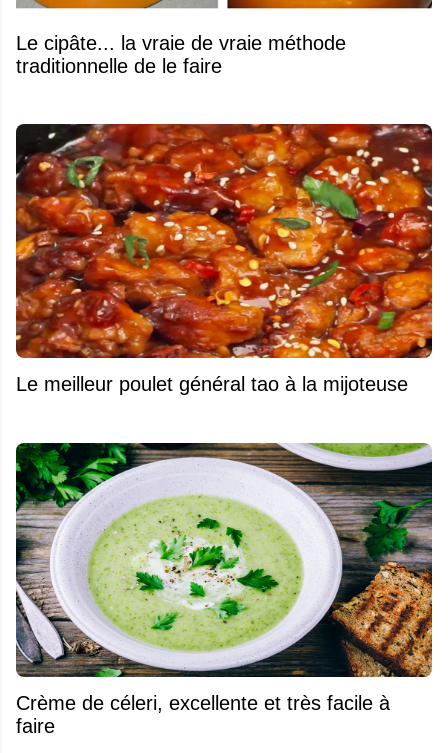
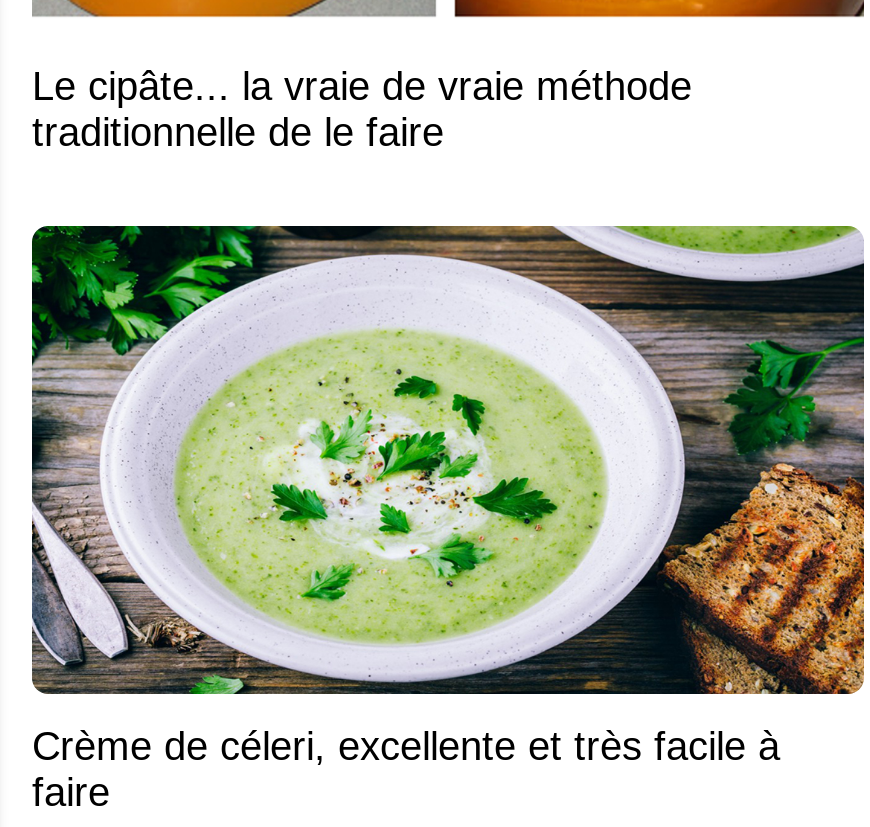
[15,113,433,395] [image] | Le meilleur poulet général tao à la mijoteuse -> none

